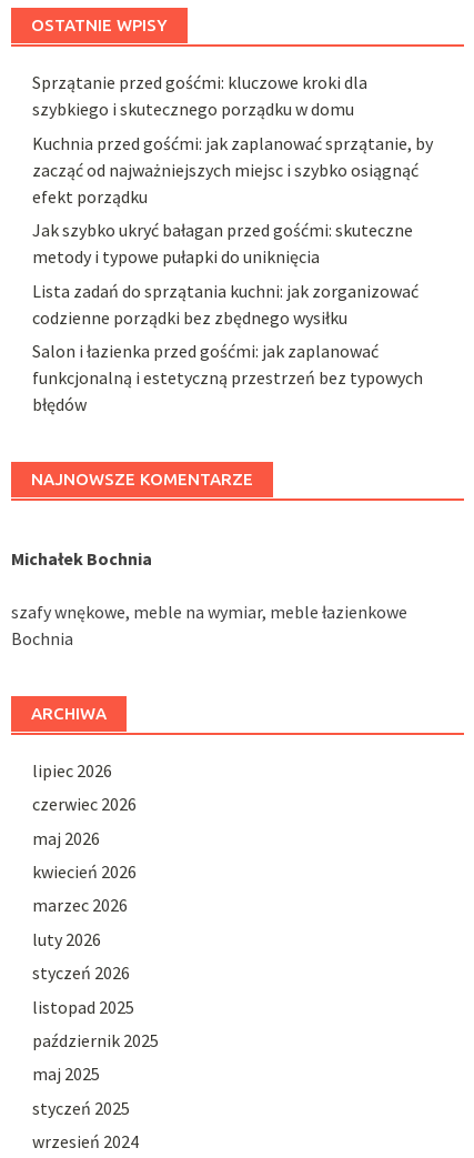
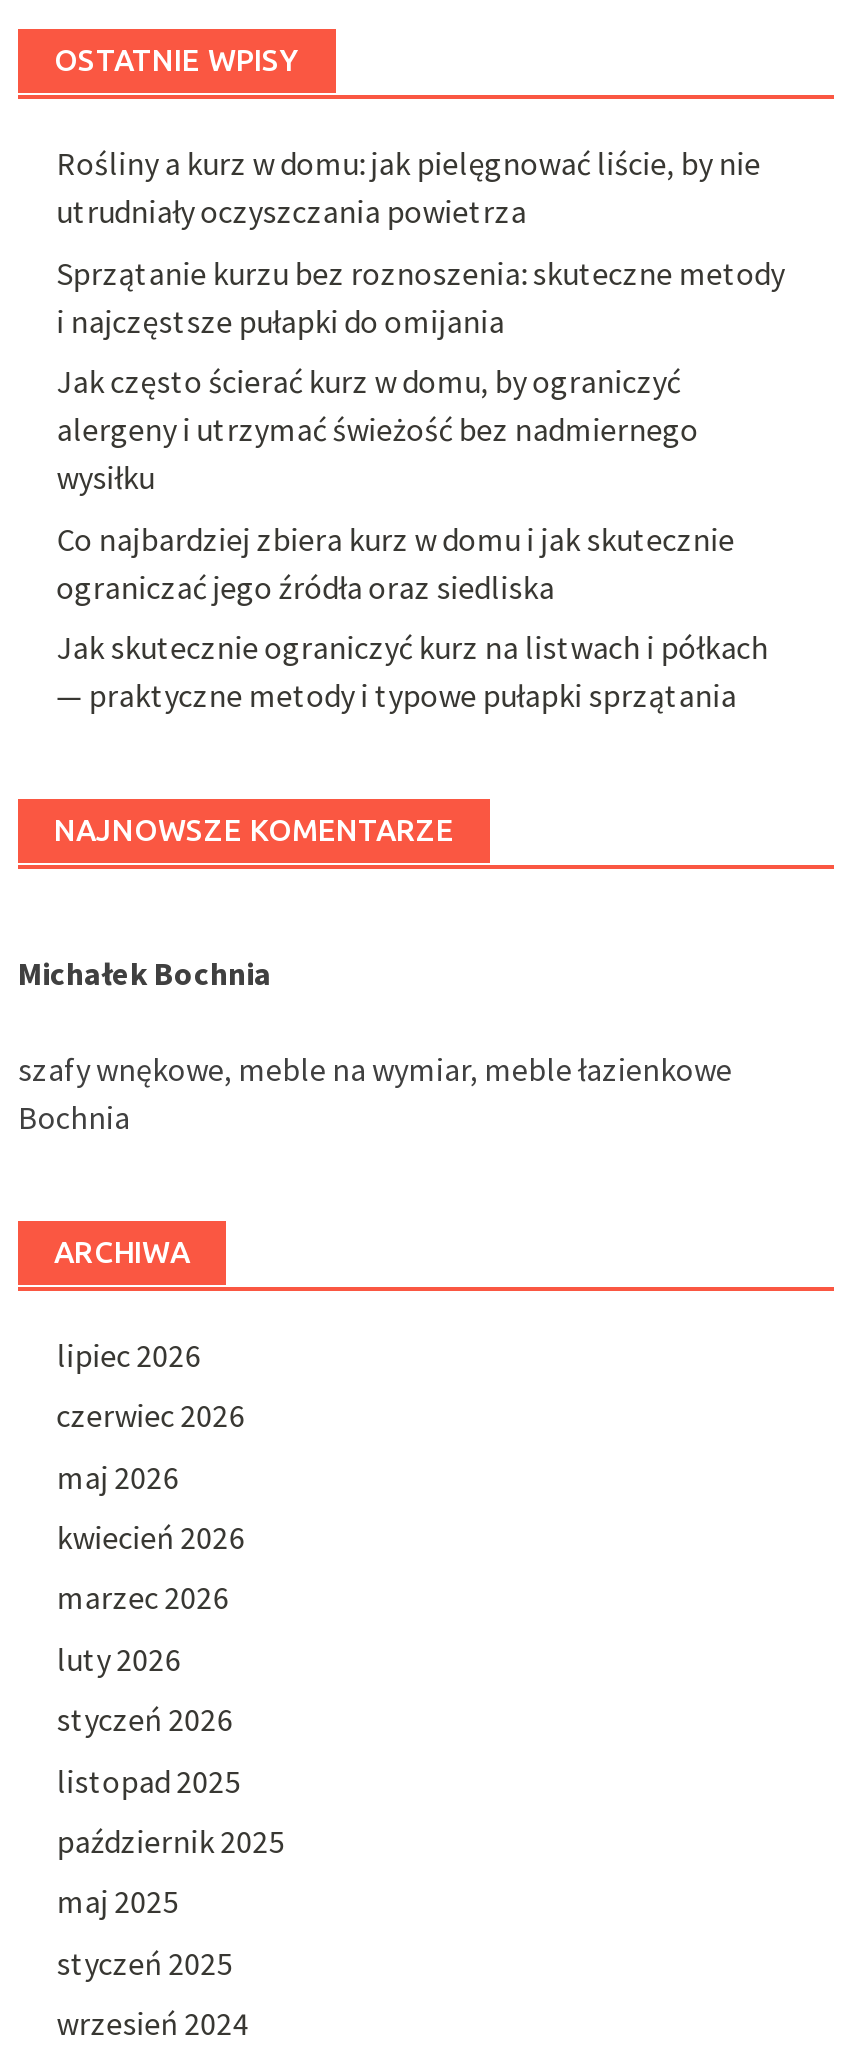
[32,71,368,120] Sprzątanie przed gośćmi: kluczowe kroki dla | szybkiego i skutecznego porządku w domu -> [56,144,760,232] Rośliny a kurz w domu: jak pielęgnować liście, by nie | utrudniały oczyszczania powietrza
[32,132,433,207] Kuchnia przed gośćmi: jak zaplanować sprzątanie, by | zacząć od najważniejszych miejsc i szybko osiągnąć | efekt porządku -> [56,252,784,340] Sprzątanie kurzu bez roznoszenia: skuteczne metody | i najczęstsze pułapki do omijania
[32,219,413,268] Jak szybko ukryć bałagan przed gośćmi: skuteczne | metody i typowe pułapki do uniknięcia -> [56,361,698,497] Jak często ścierać kurz w domu, by ograniczyć | alergeny i utrzymać świeżość bez nadmiernego | wysiłku
[32,279,419,328] Lista zadań do sprzątania kuchni: jak zorganizować | codzienne porządki bez zbędnego wysiłku -> [56,518,734,606] Co najbardziej zbiera kurz w domu i jak skutecznie | ograniczać jego źródła oraz siedliska
[32,340,423,415] Salon i łazienka przed gośćmi: jak zaplanować | funkcjonalną i estetyczną przestrzeń bez typowych | błędów -> [56,627,768,715] Jak skutecznie ograniczyć kurz na listwach i półkach | — praktyczne metody i typowe pułapki sprzątania

